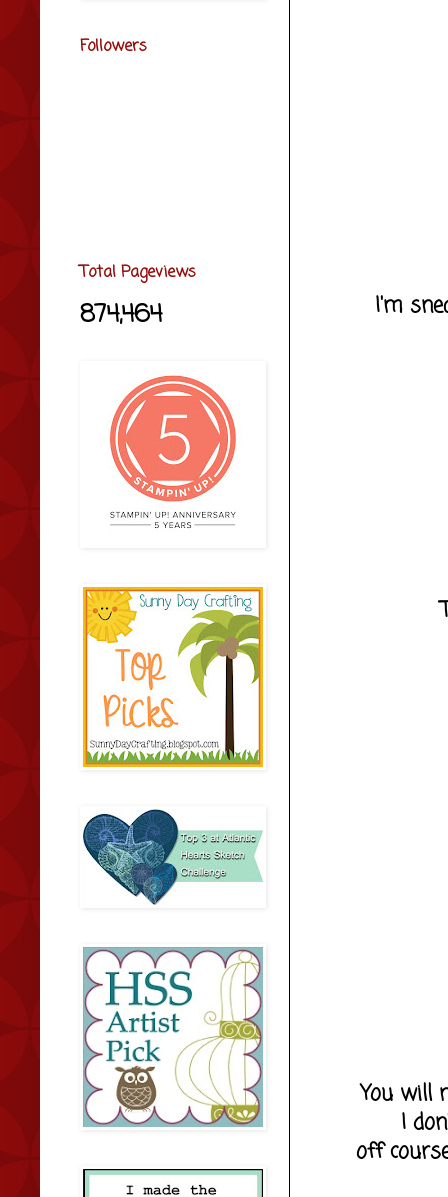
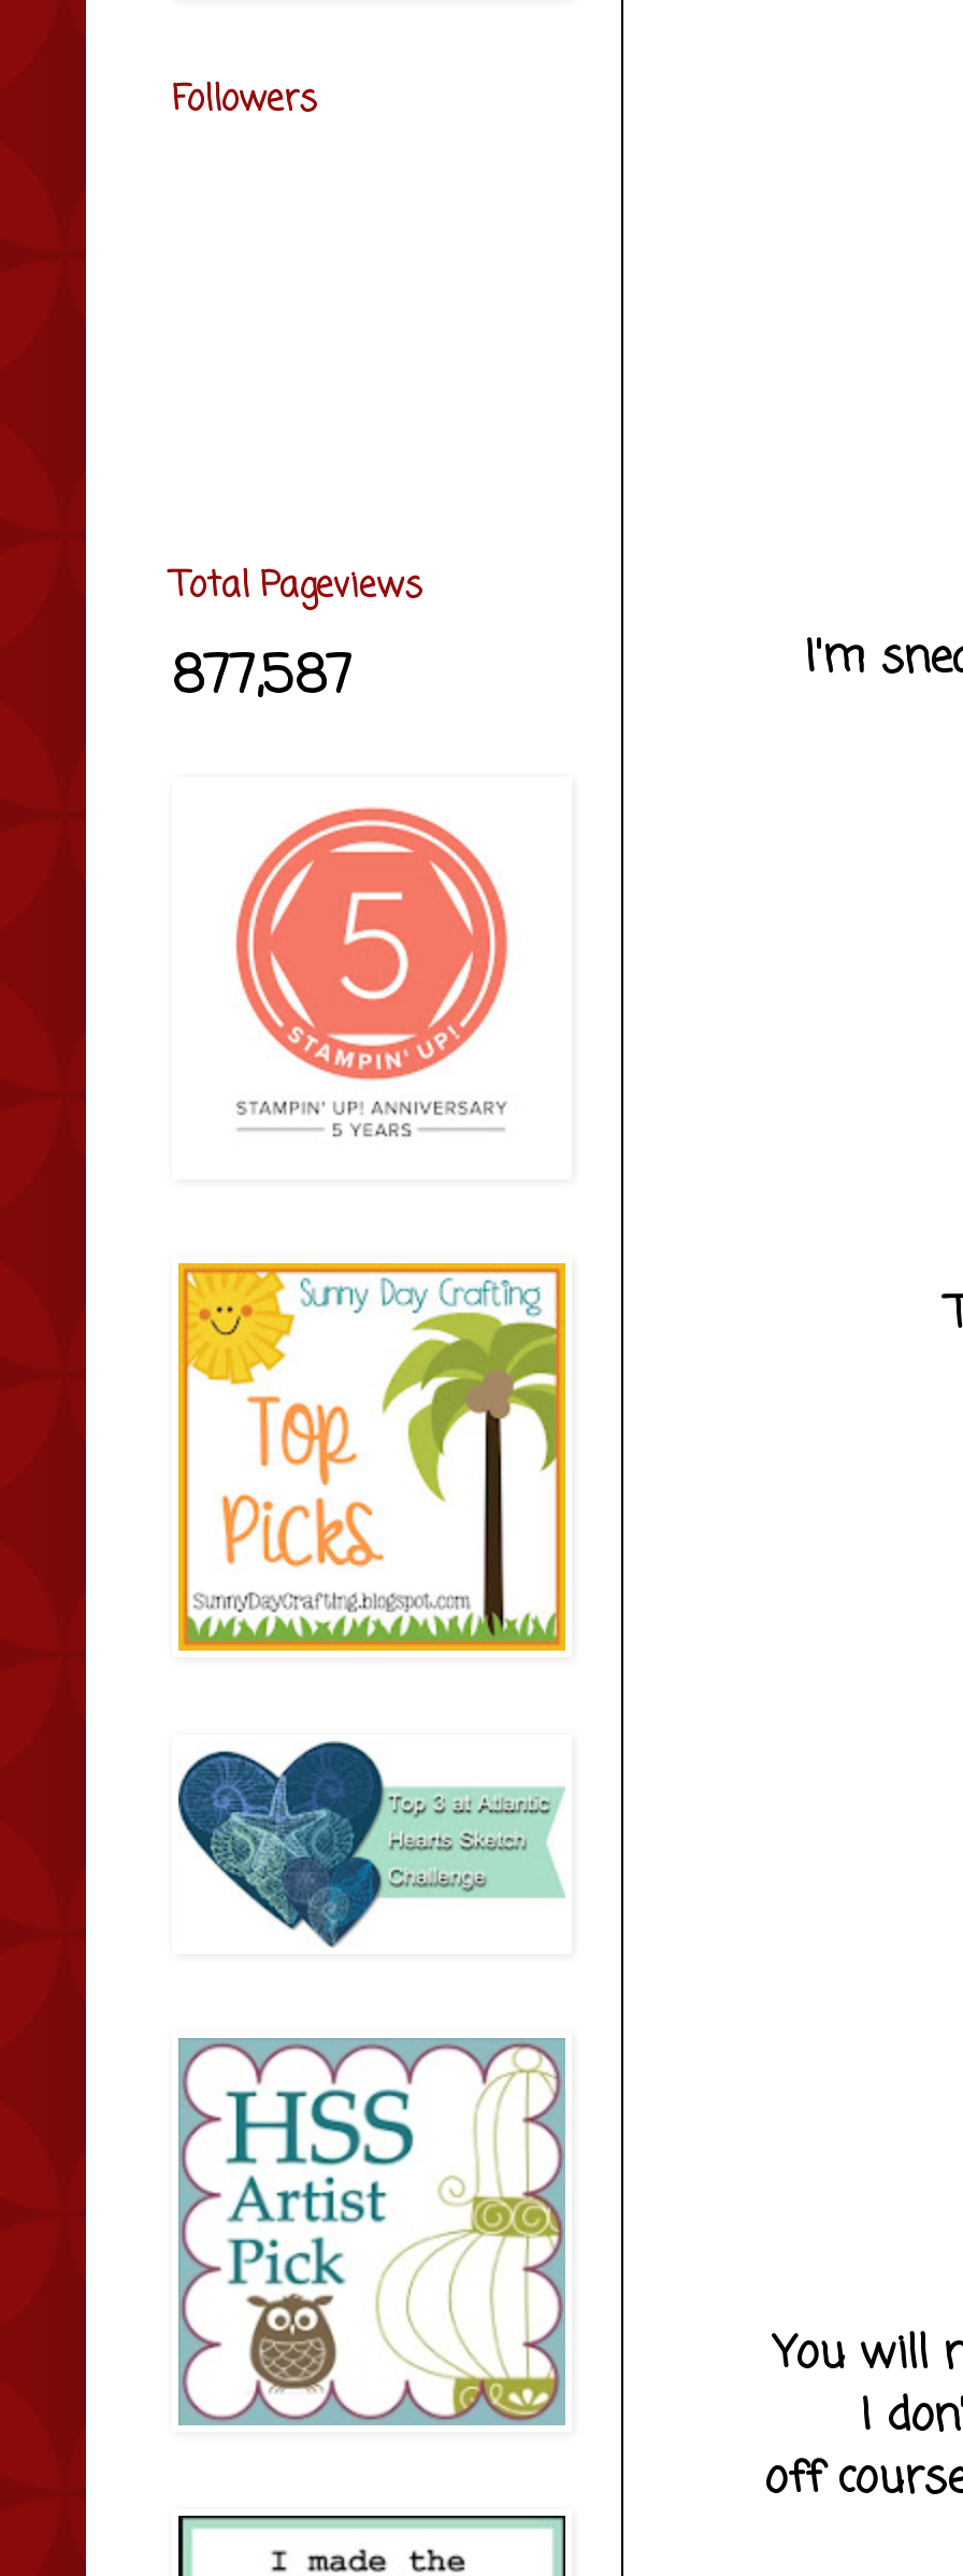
[80,297,162,334] 874,464 -> [172,639,353,718] 877,587

